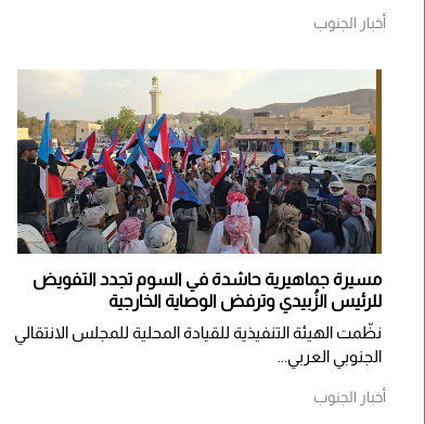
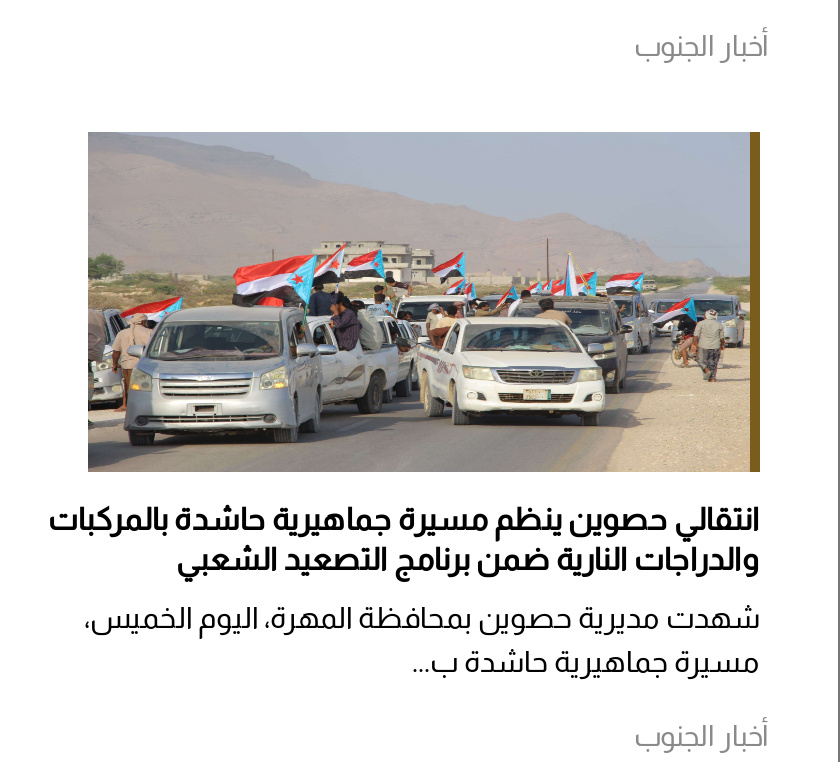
[16,70,382,310] [image] | مسيرة جماهيرية حاشدة في السوم تجدد التفويض | للرئيس الزُبيدي وترفض الوصاية الخارجية -> [48,131,760,575] [image] | انتقالي حصوين ينظم مسيرة جماهيرية حاشدة بالمركبات | والدراجات النارية ضمن برنامج التصعيد الشعبي
[14,323,382,365] نظّمت الهيئة التنفيذية للقيادة المحلية للمجلس الانتقالي | الجنوبي العربي... -> [84,599,760,677] شهدت مديرية حصوين بمحافظة المهرة، اليوم الخميس، | مسيرة جماهيرية حاشدة ب...

